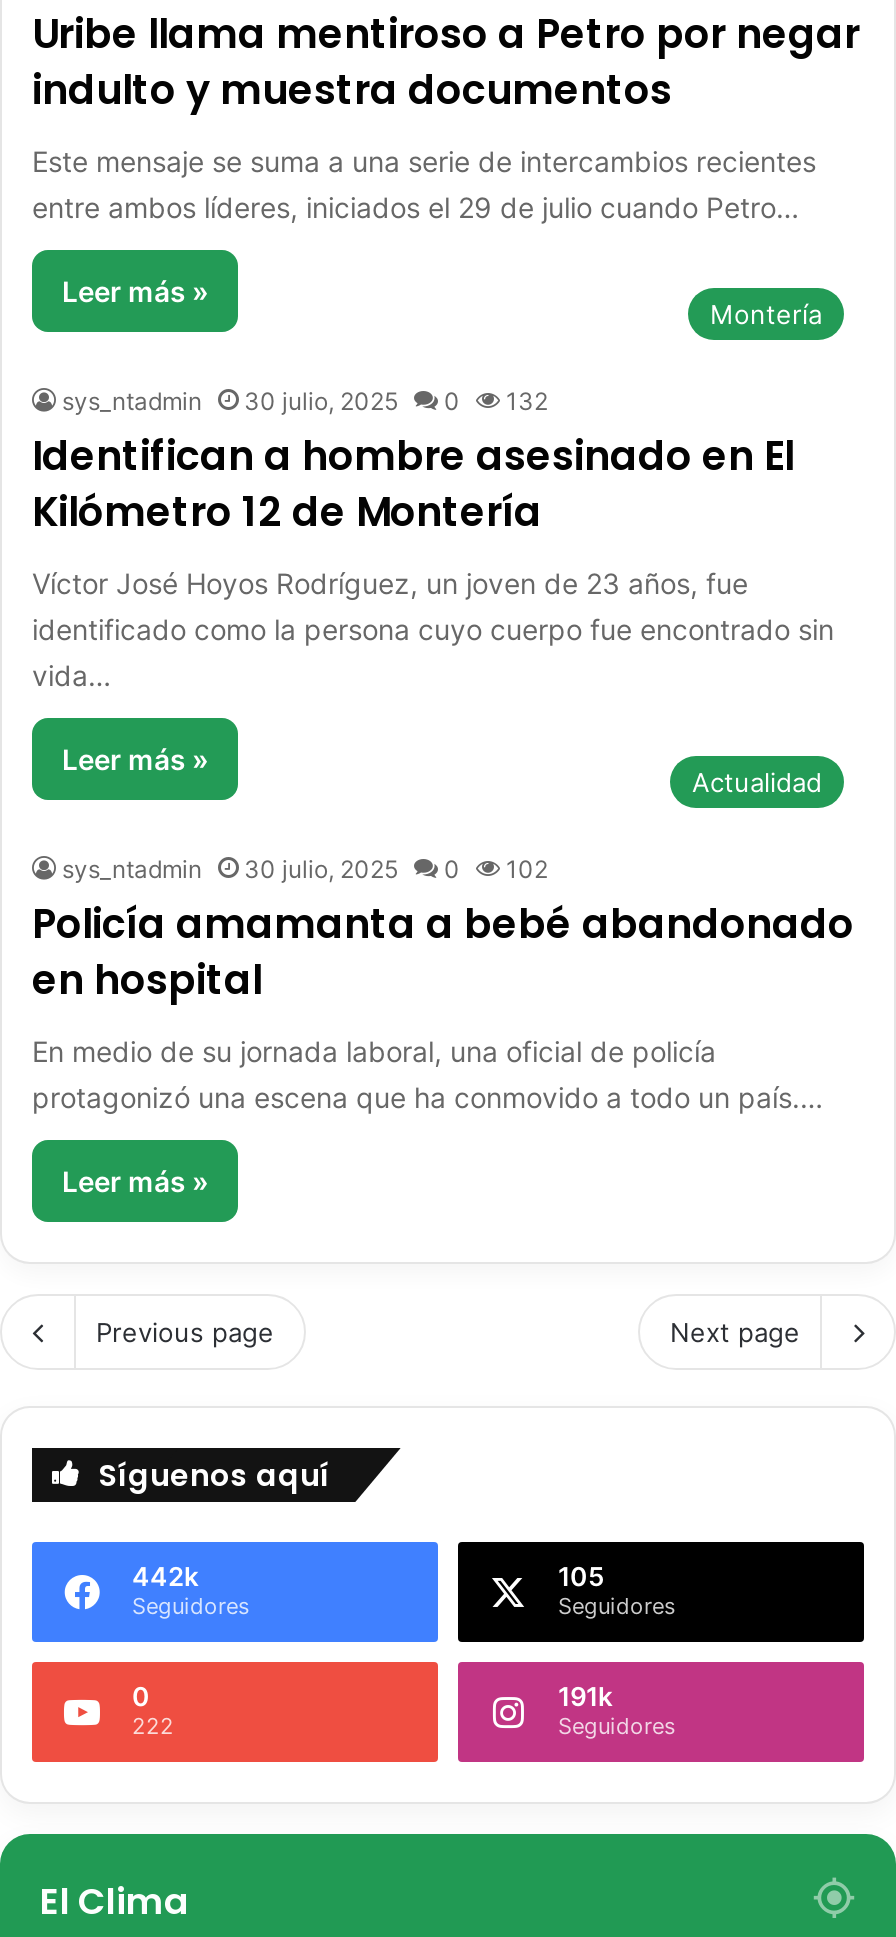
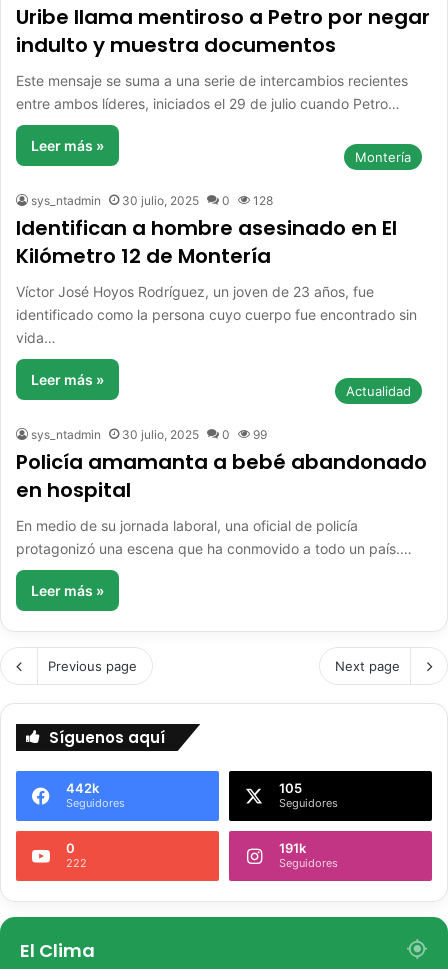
[62,386,548,416] sys_ntadmin 30 julio, 2025 0 132 -> [31,193,273,208] sys_ntadmin 30 julio, 2025 0 128
[62,854,548,884] sys_ntadmin 30 julio, 2025 0 102 -> [31,427,267,442] sys_ntadmin 30 julio, 2025 0 99

